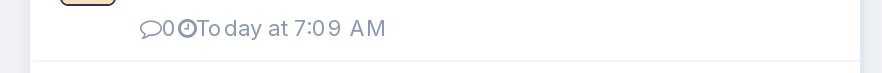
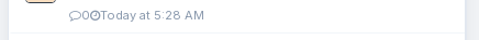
[162,14,386,42] 0 Today at 7:09 AM -> [81,8,204,23] 0 Today at 5:28 AM

